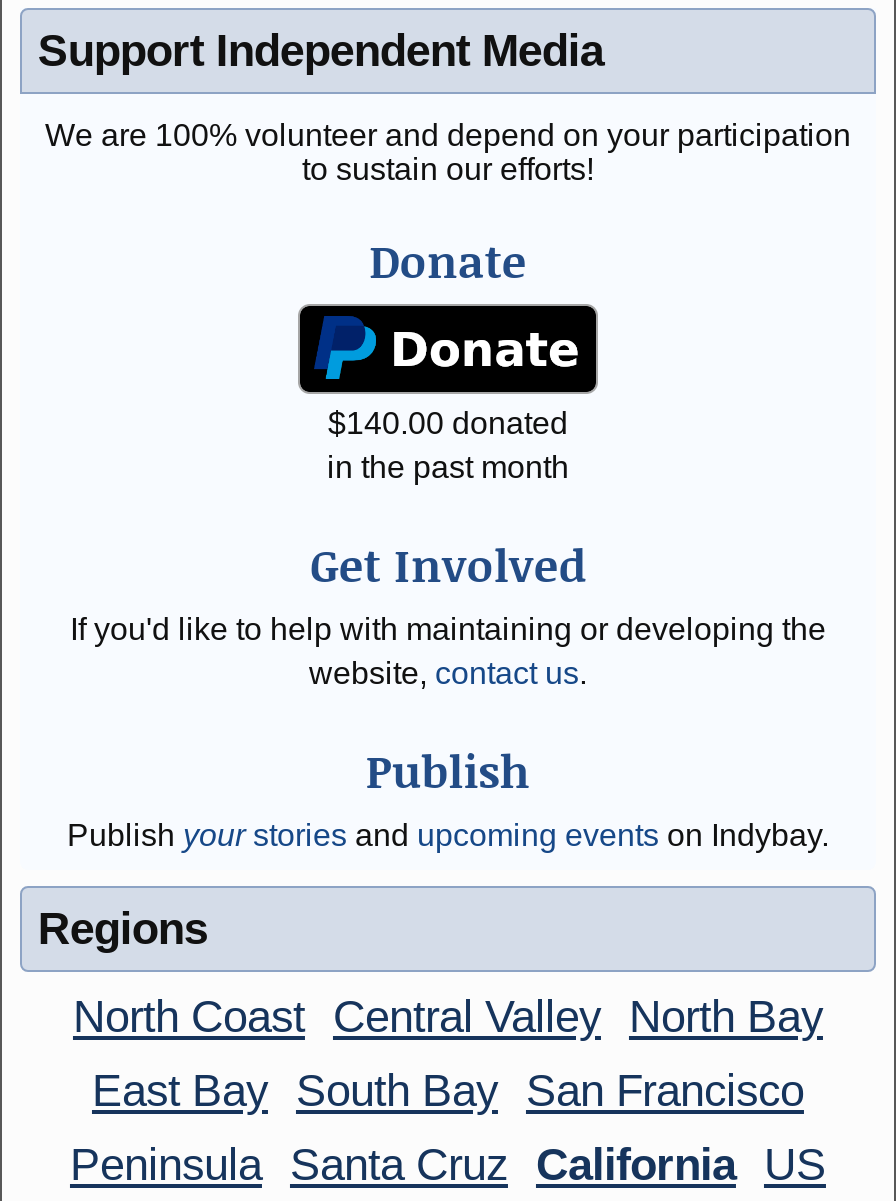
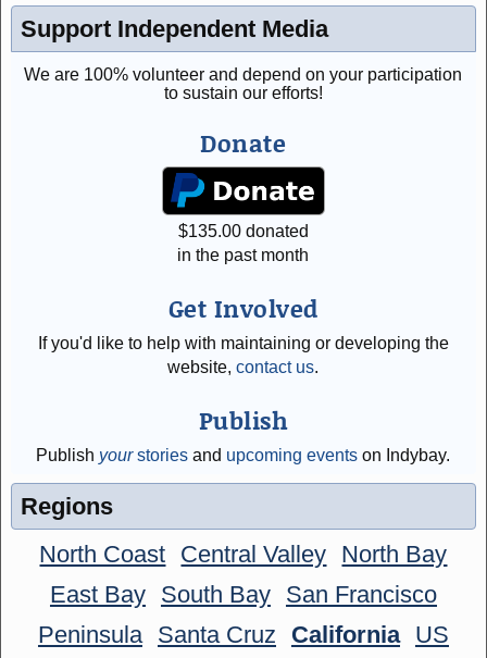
[328,405,568,439] $140.00 donated -> [178,222,309,240] $135.00 donated

